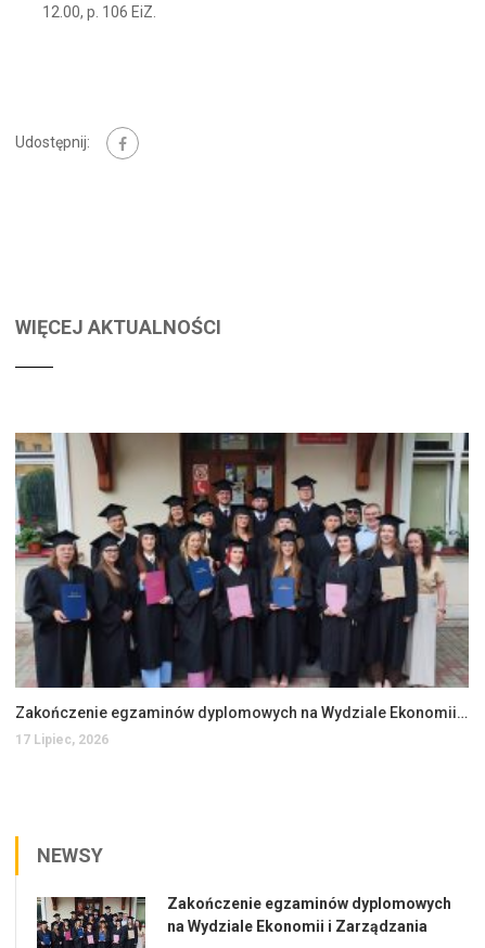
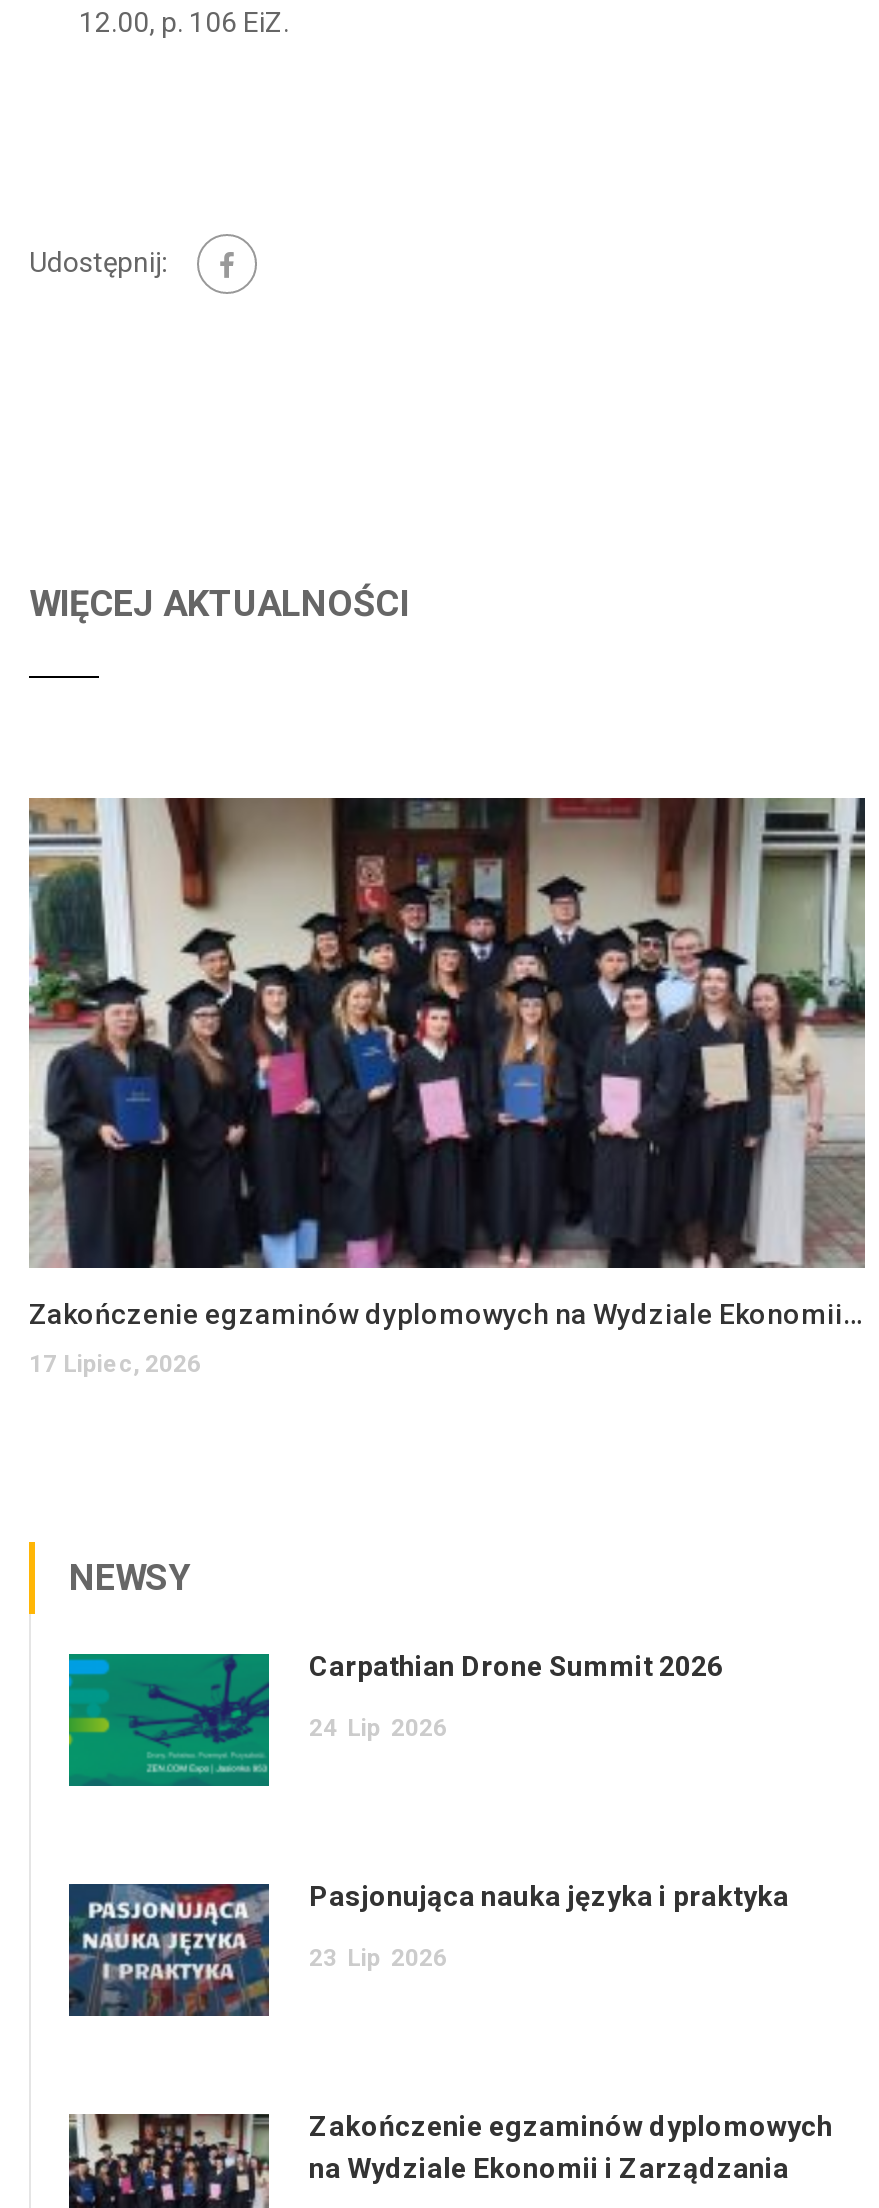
none -> [67,1649,723,1790] [image] | Carpathian Drone Summit 2026 | 24 Lip 2026
none -> [67,1879,789,2018] [image] | Pasjonująca nauka języka i praktyka | 23 Lip 2026

